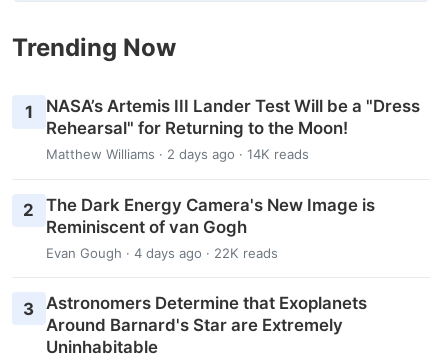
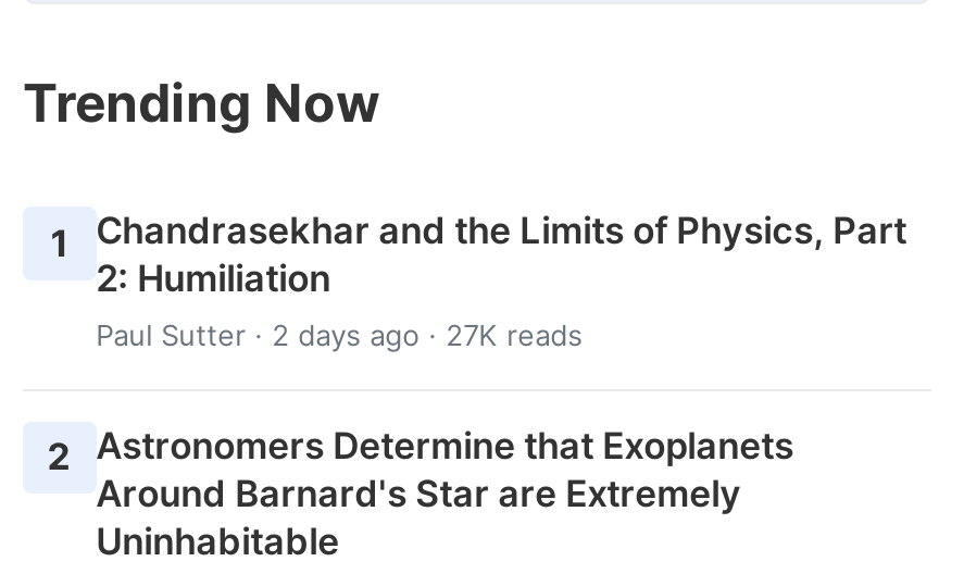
[23,96,420,318] NASA’s Artemis III Lander Test Will be a "Dress | Rehearsal" for Returning to the Moon! | Matthew Williams · 2 days ago · 14K reads | 2 The Dark Energy Camera's New Image is | Reminiscent of van Gogh | Evan Gough · 4 days ago · 22K reads | 3 Astronomers Determine that Exoplanets -> [47,210,907,479] Chandrasekhar and the Limits of Physics, Part | 2: Humiliation | Paul Sutter · 2 days ago · 27K reads | 2 Astronomers Determine that Exoplanets

